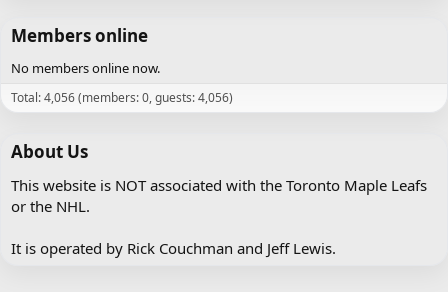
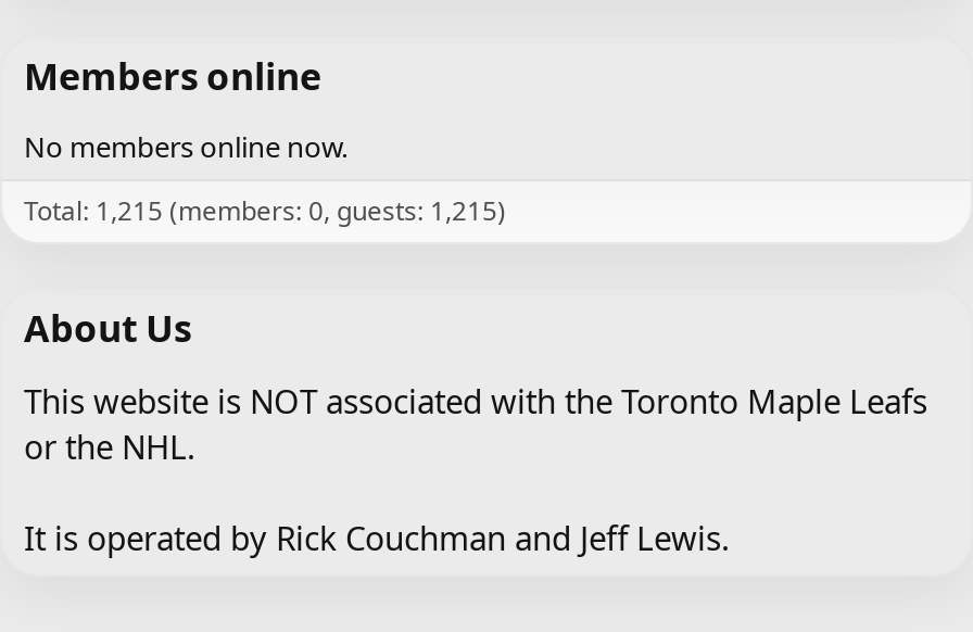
[11,89,233,106] Total: 4,056 (members: 0, guests: 4,056) -> [24,192,506,229] Total: 1,215 (members: 0, guests: 1,215)

